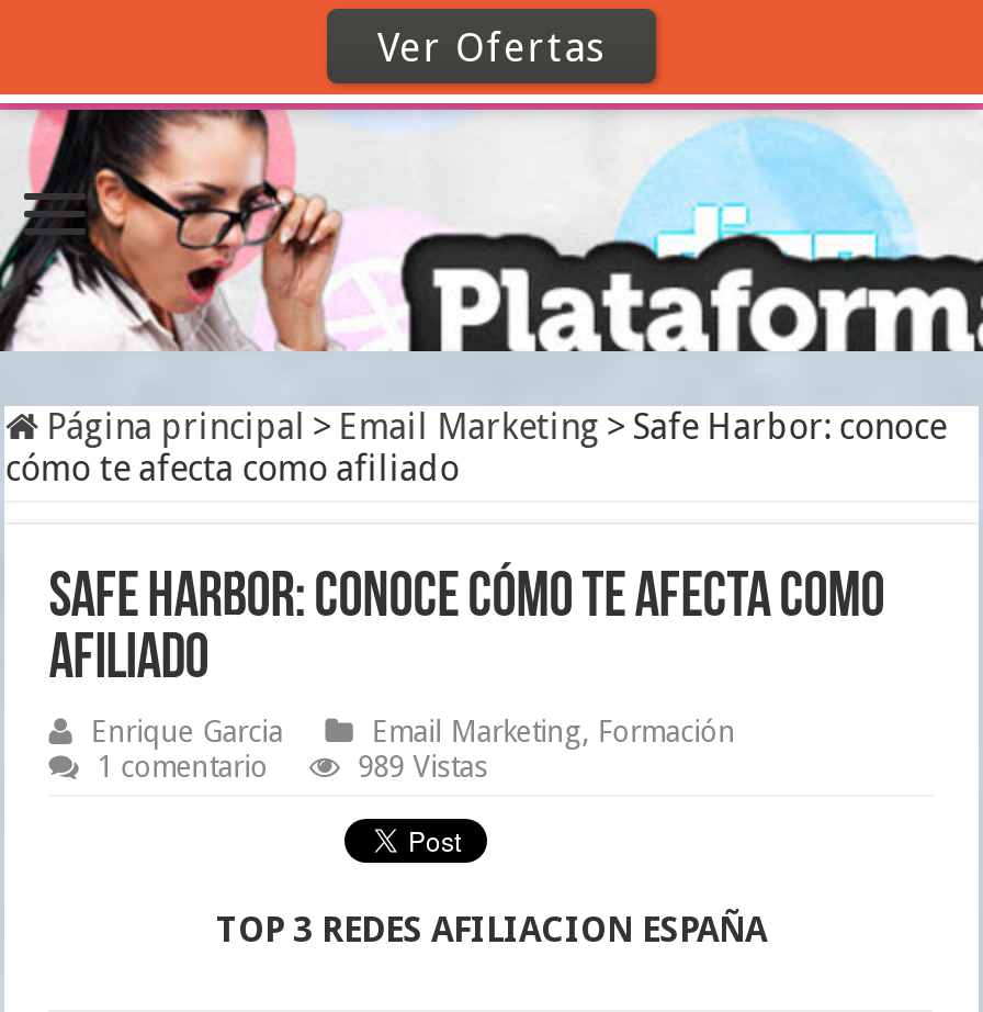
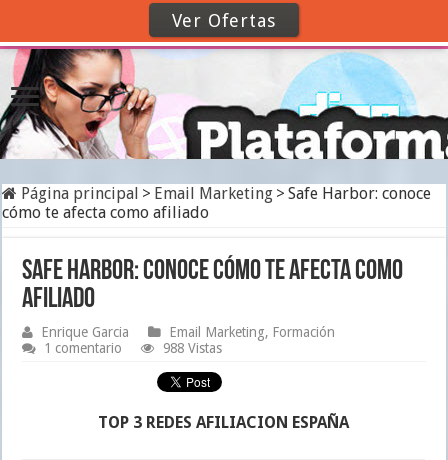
[358,749,488,784] 989 Vistas -> [163,340,222,356] 988 Vistas

